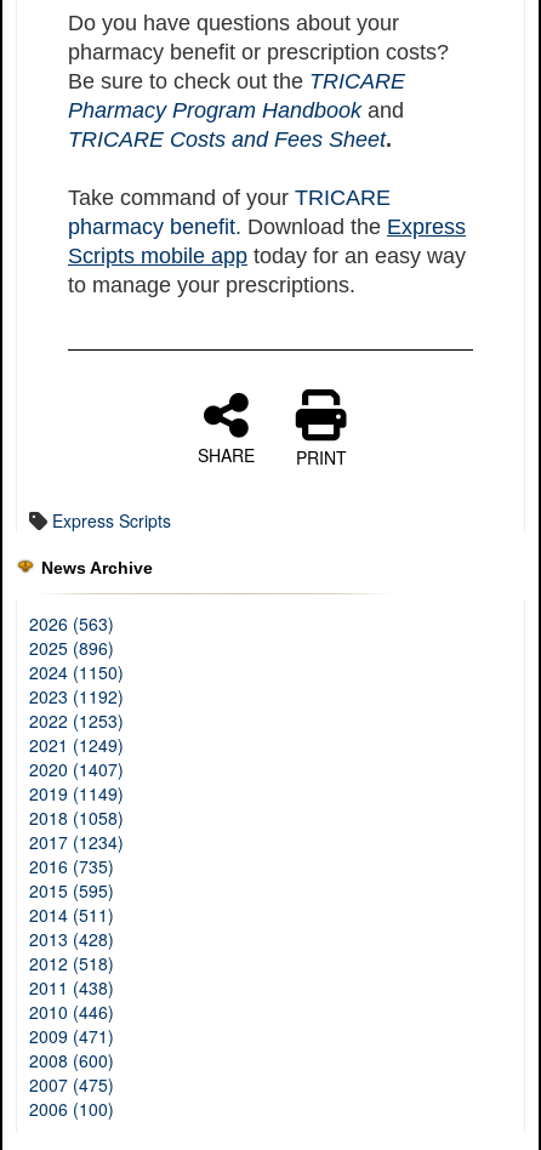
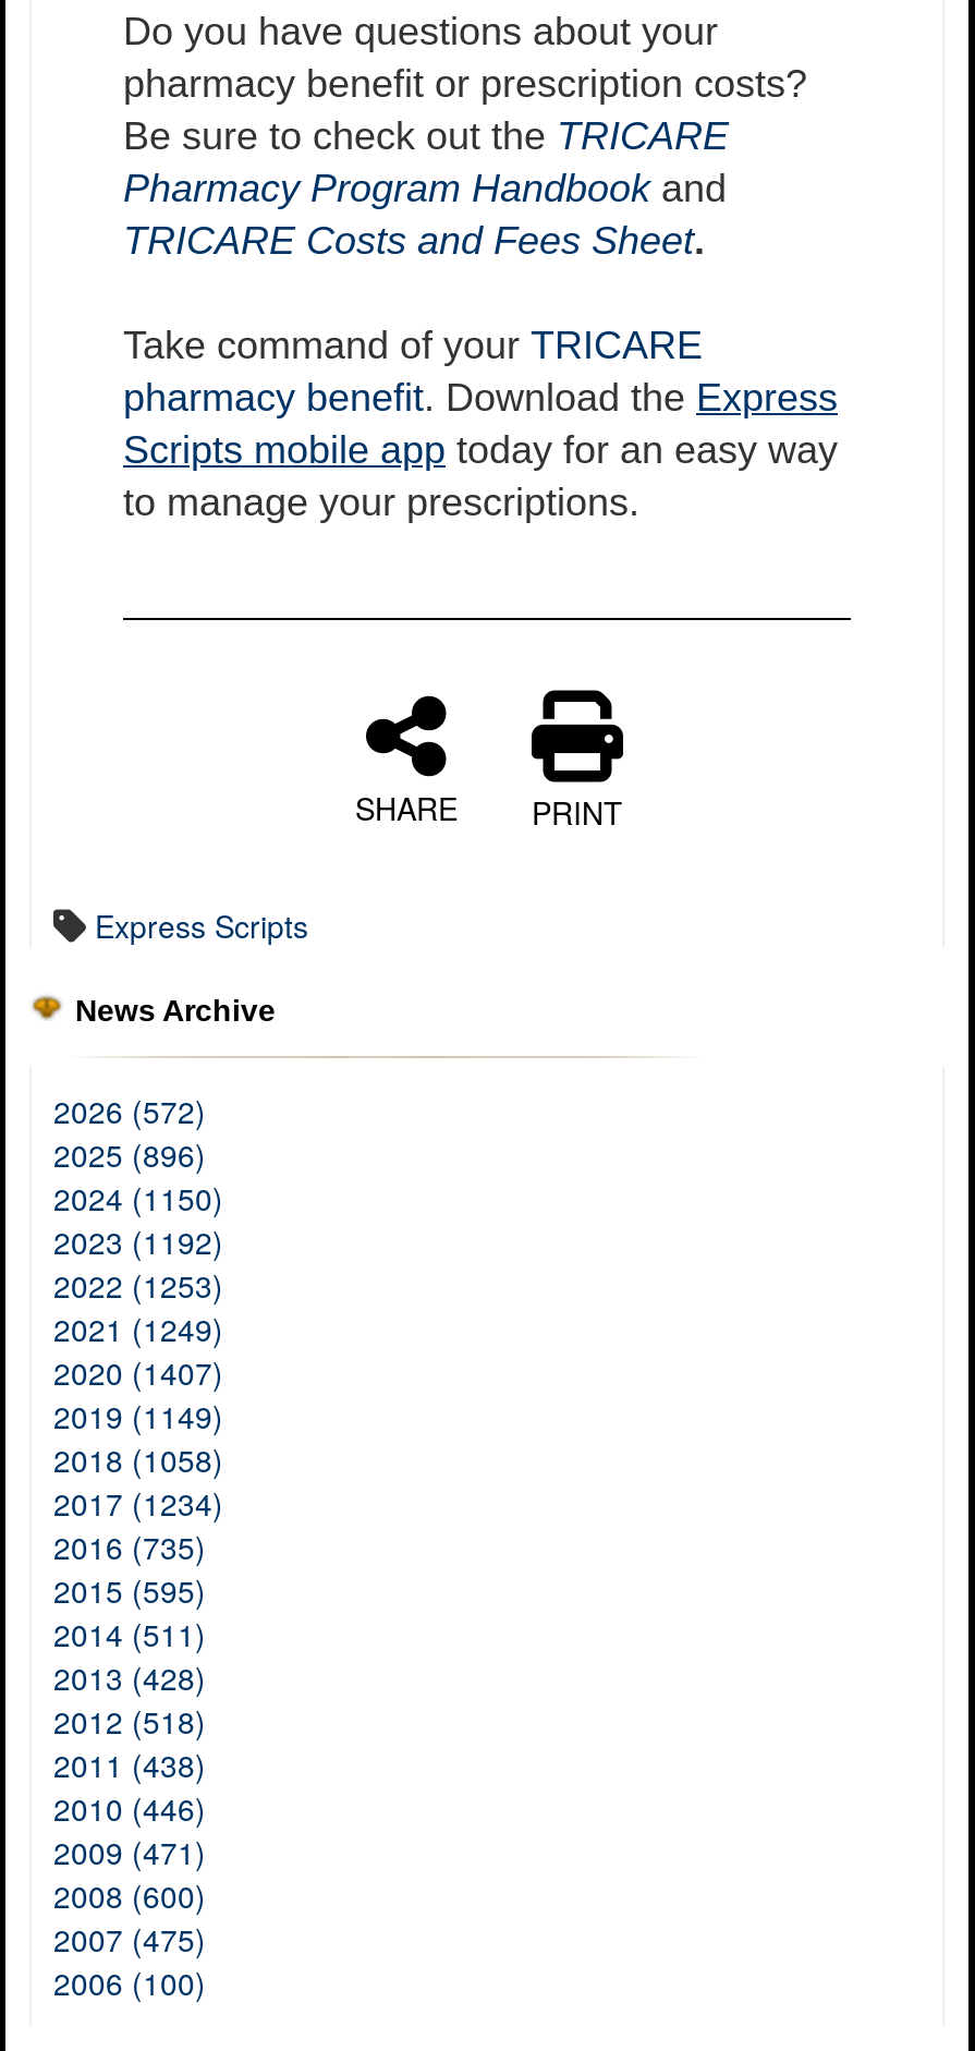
[29,611,114,636] 2026 (563) -> [53,1089,206,1132] 2026 (572)

